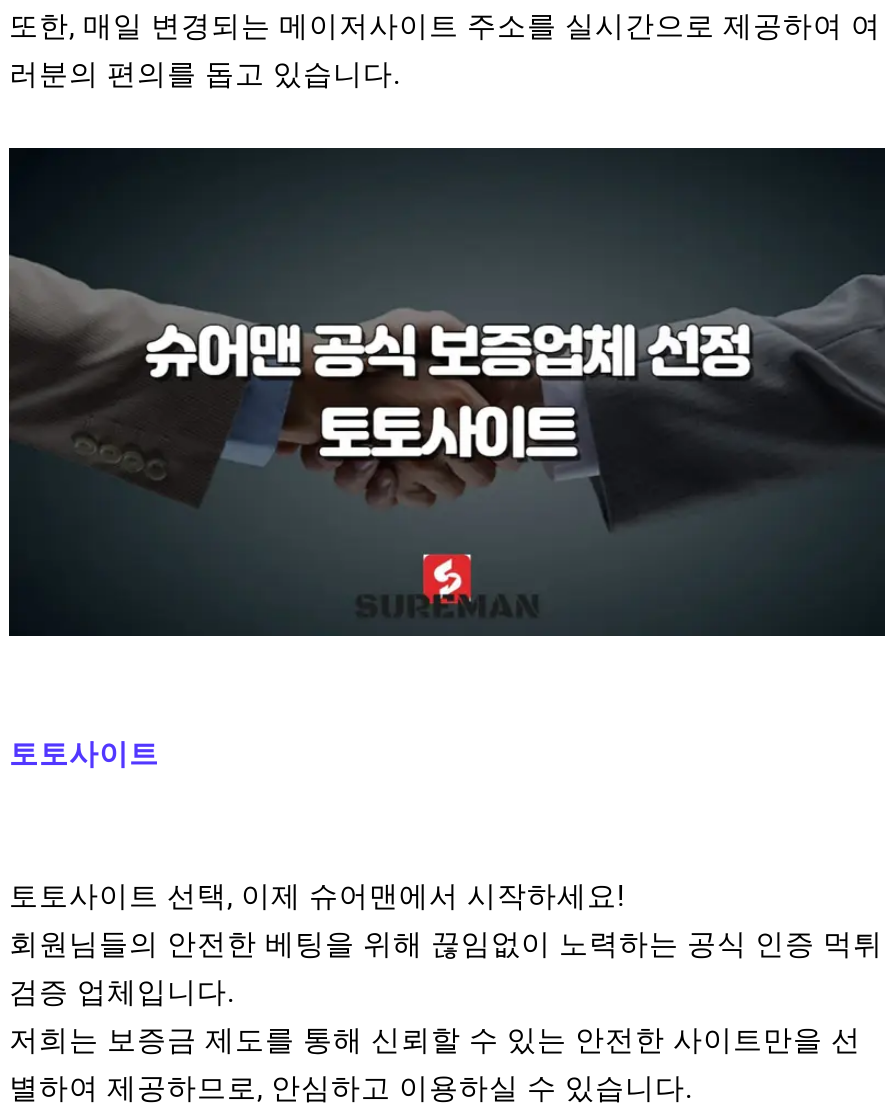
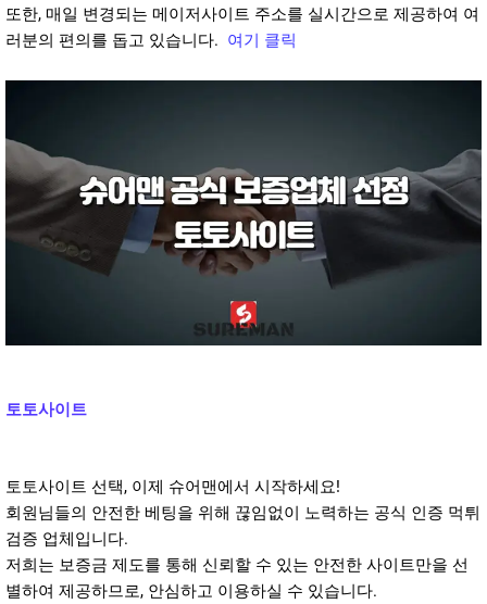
[9,56,417,92] 러분의 편의를 돕고 있습니다. -> [5,30,297,50] 러분의 편의를 돕고 있습니다. 여기 클릭

